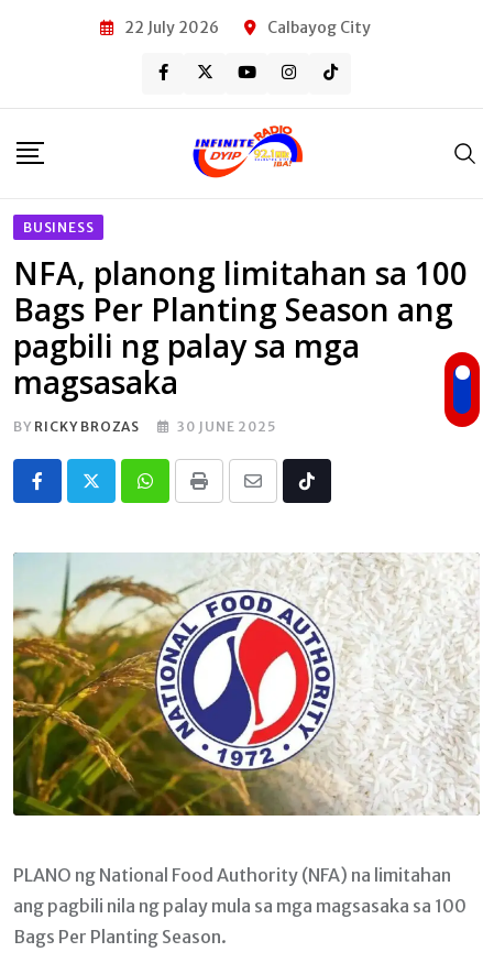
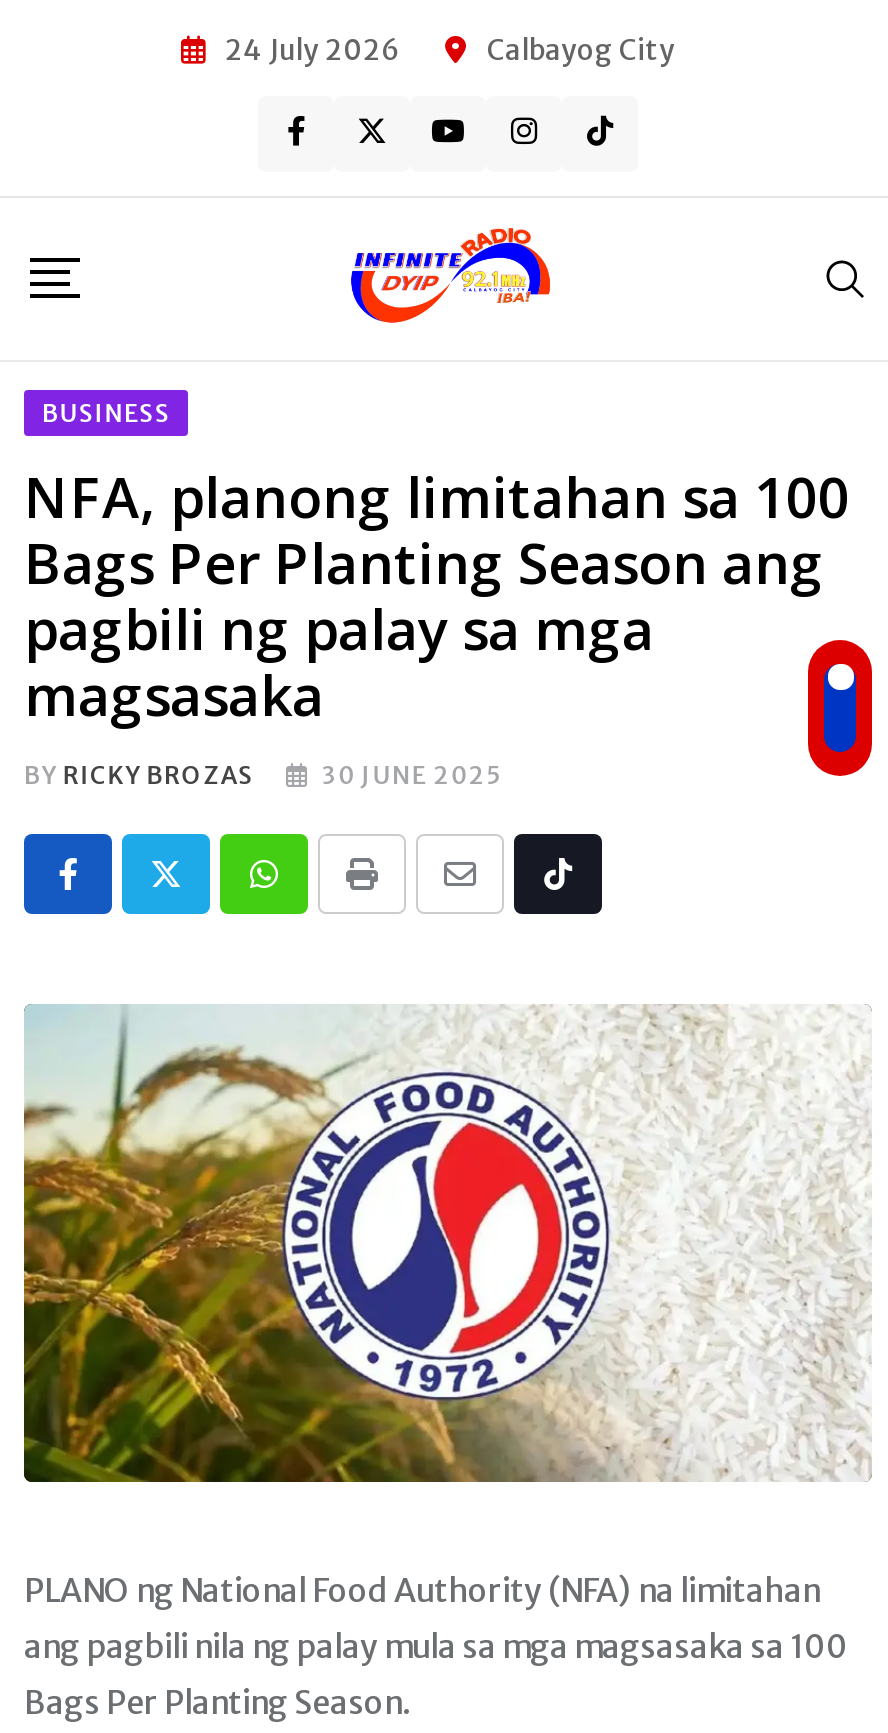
[124,17,219,37] 22 July 2026 -> [225,31,399,67] 24 July 2026

